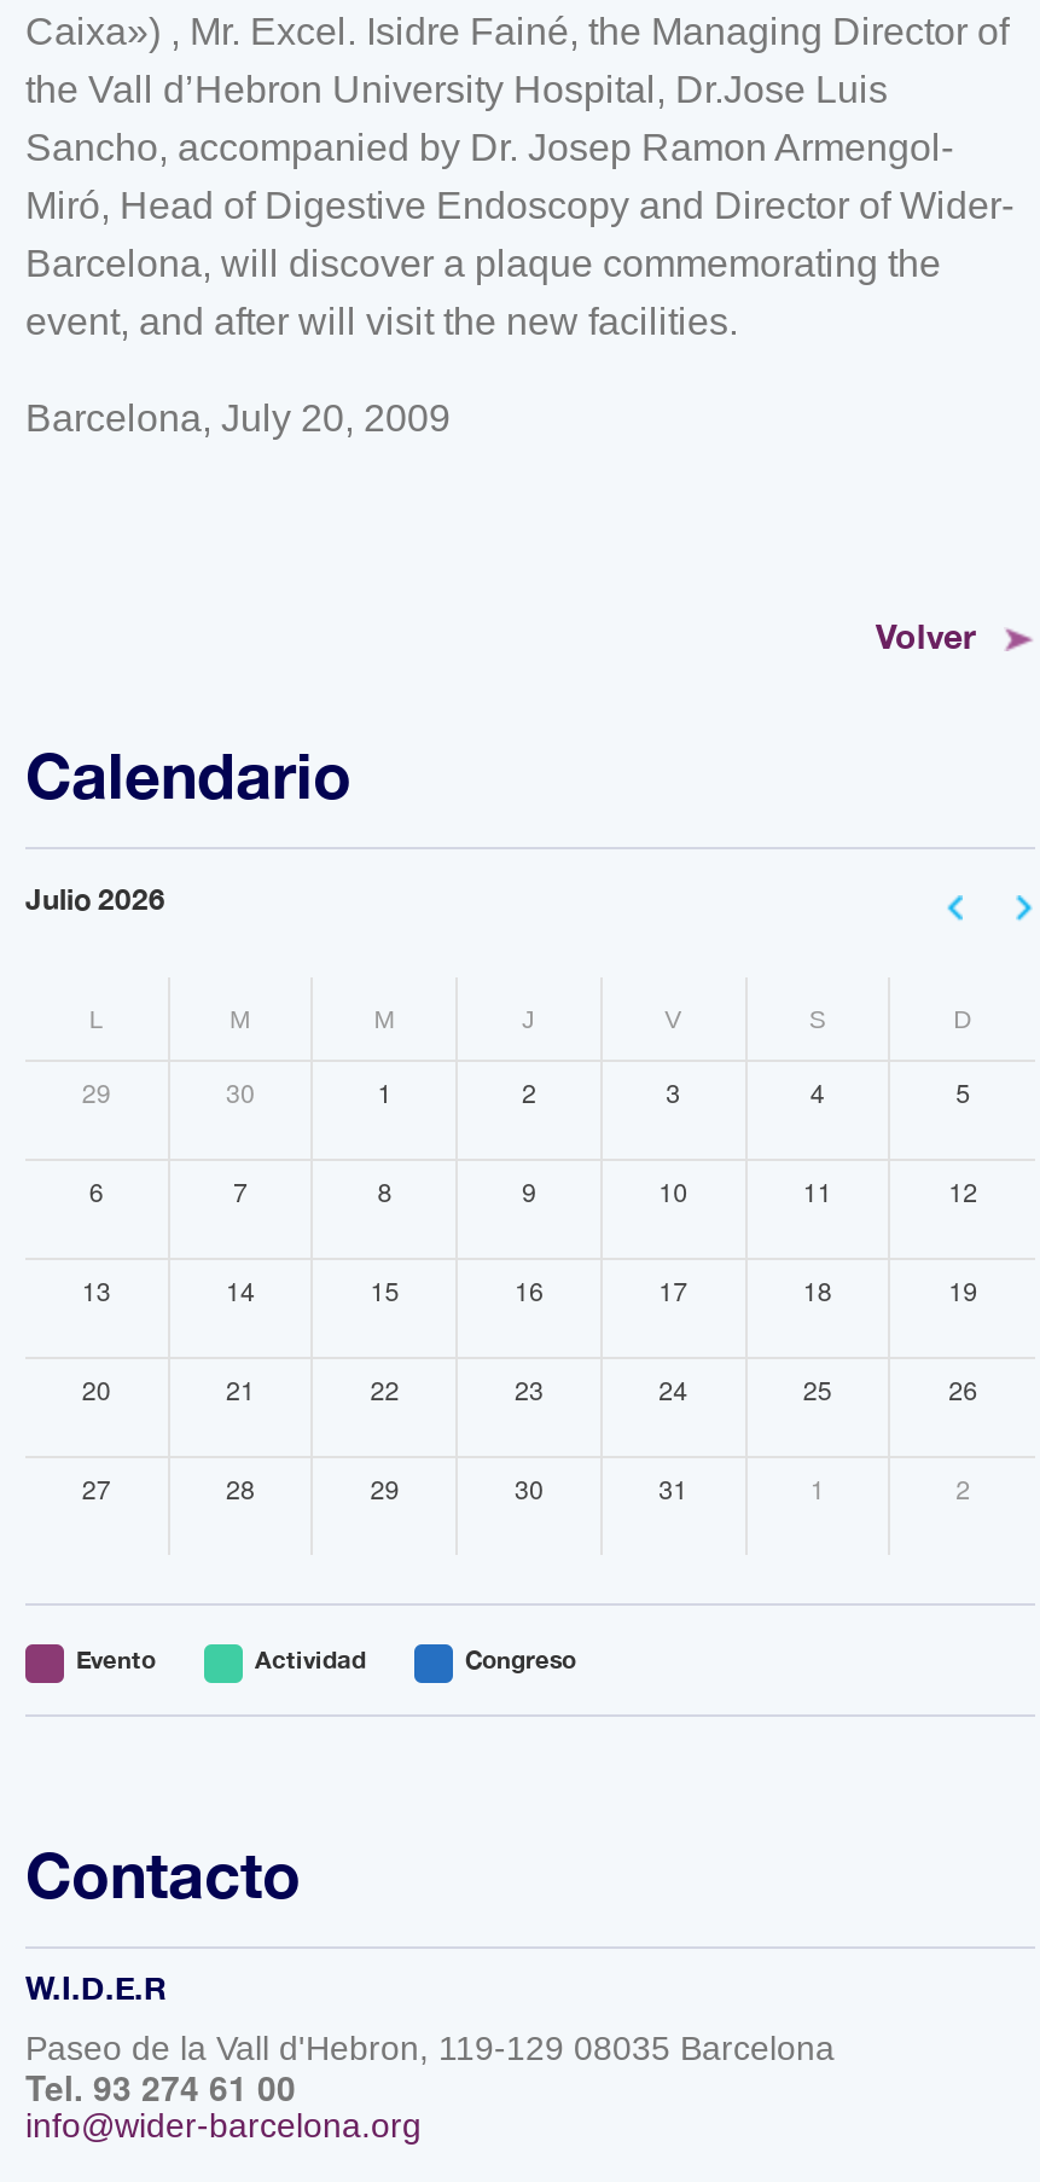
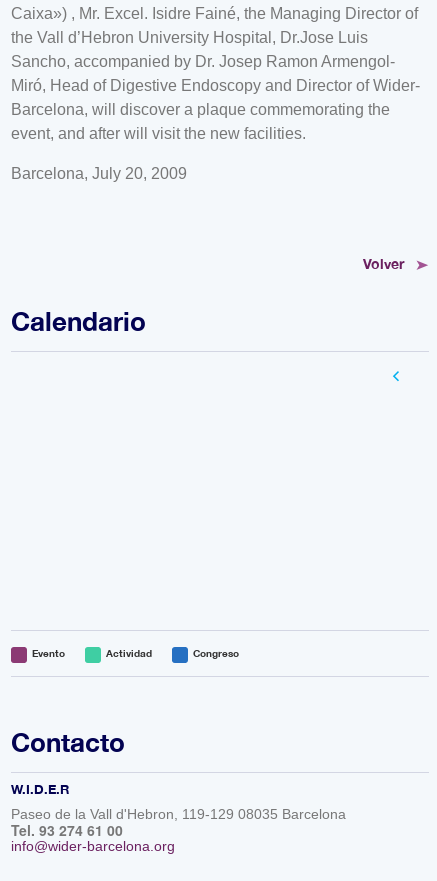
[25,881,977,1507] Julio 2026 | L | M | M | J | V | S | D | 29 | 30 | 1 | 2 | 3 | 4 | 5 | 6 | 7 | 8 | 9 | 10 | 11 | 12 | 13 | 14 | 15 | 16 | 17 | 18 | 19 | 20 | 21 | 22 | 23 | 24 | 25 | 26 | 27 | 28 | 29 | 30 | 31 | 1 | 2 -> none

